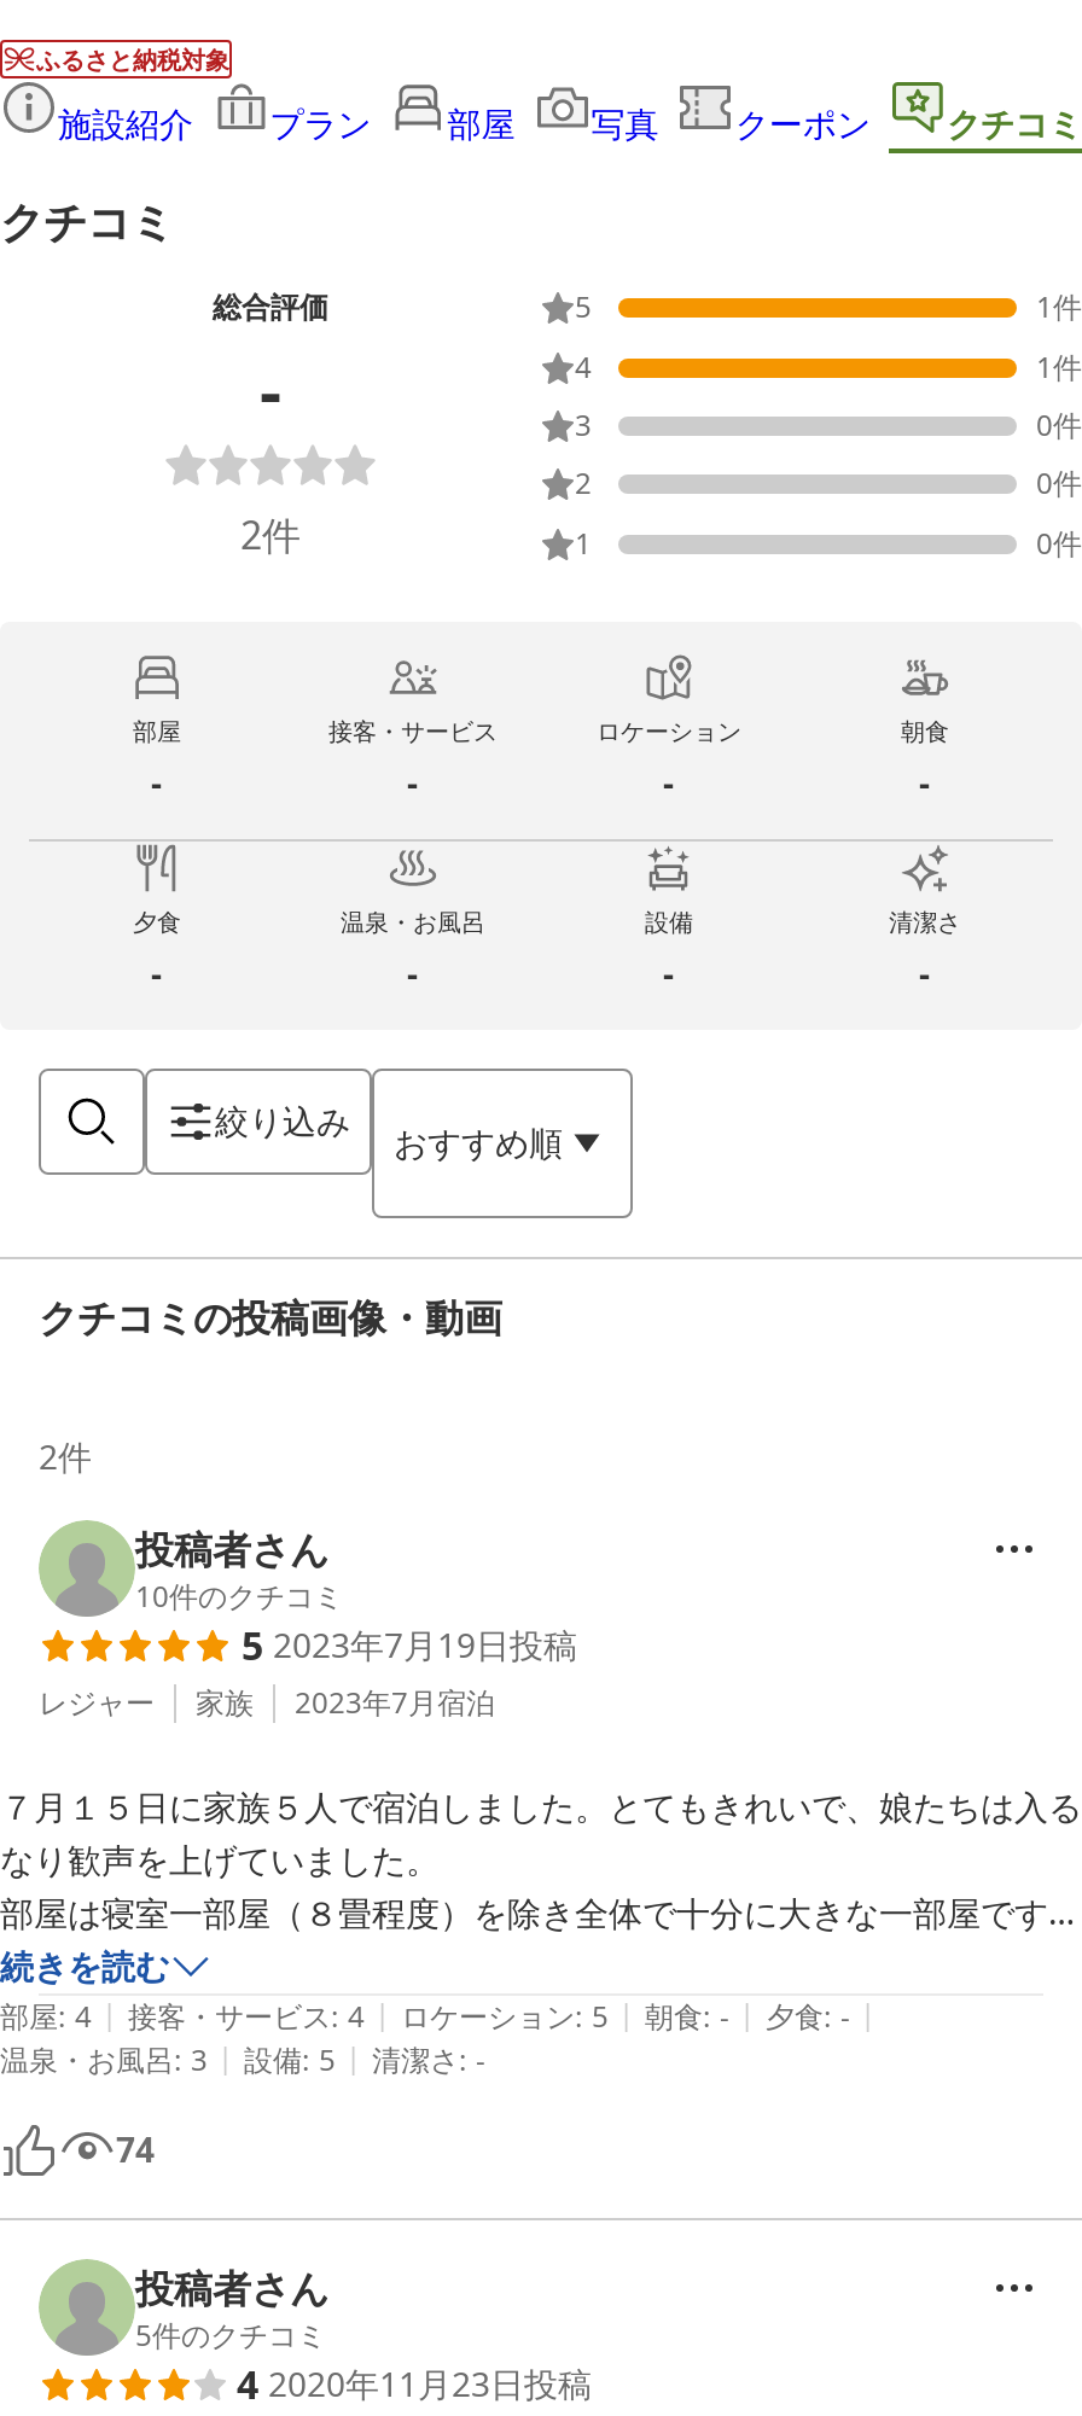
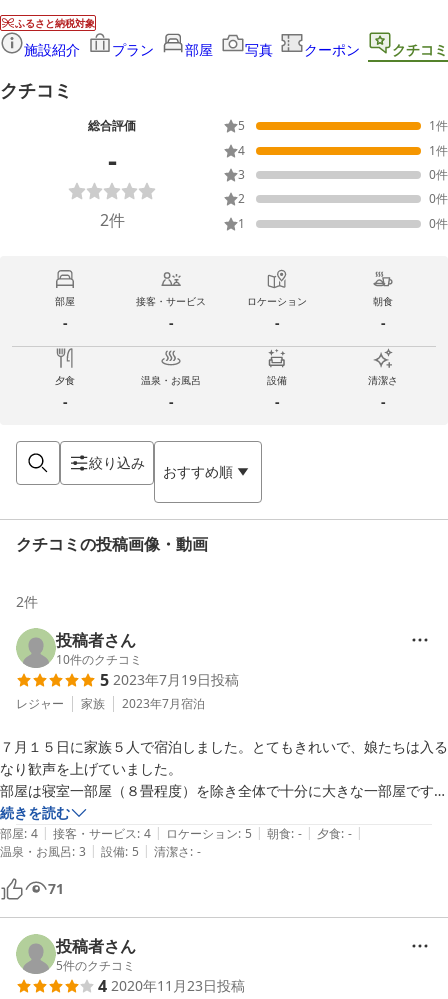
[116,2126,155,2172] 74 -> [48,879,64,898] 71

